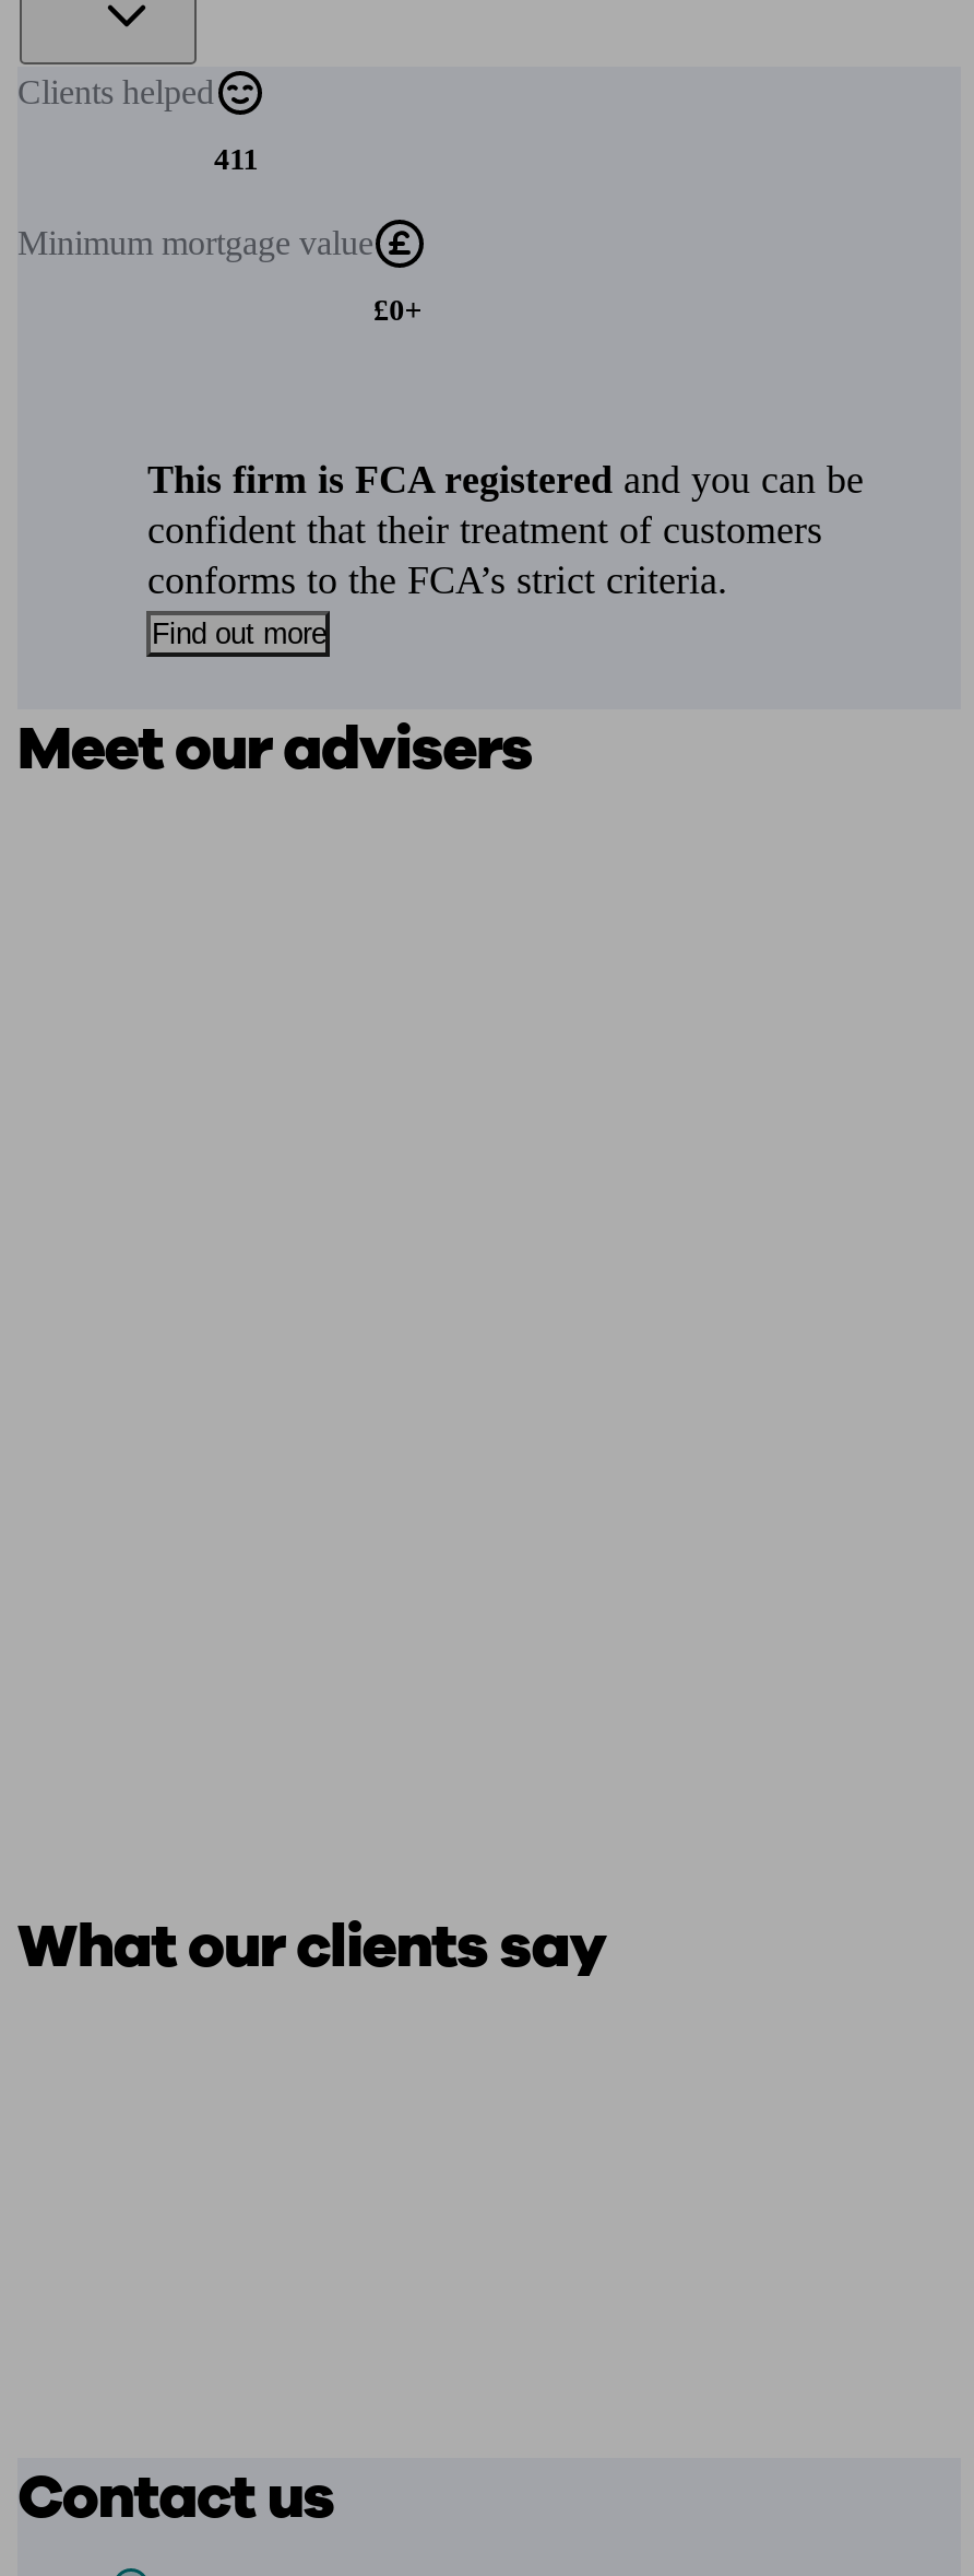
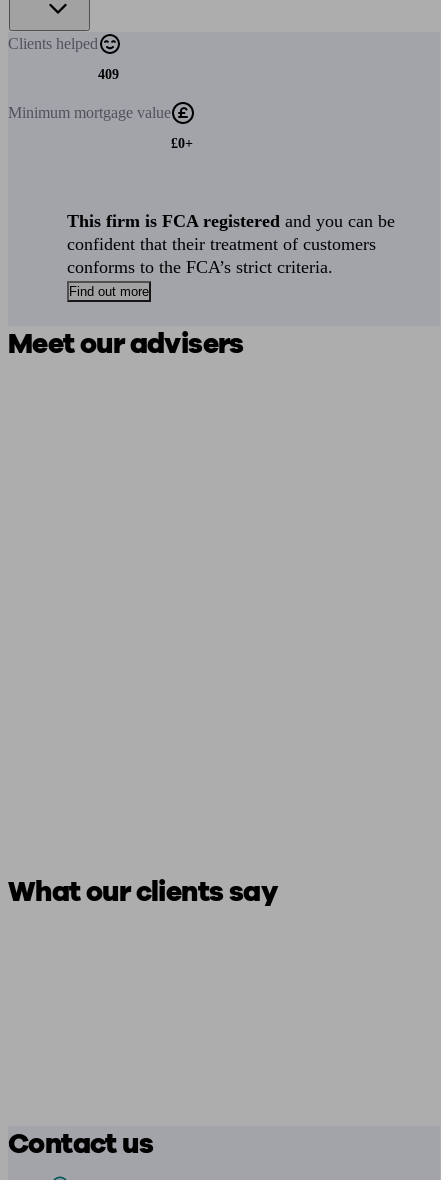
[214,143,258,176] 411 -> [98,67,119,82] 409

